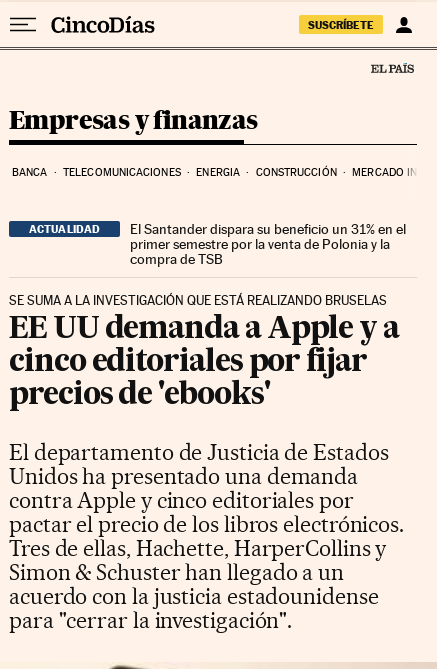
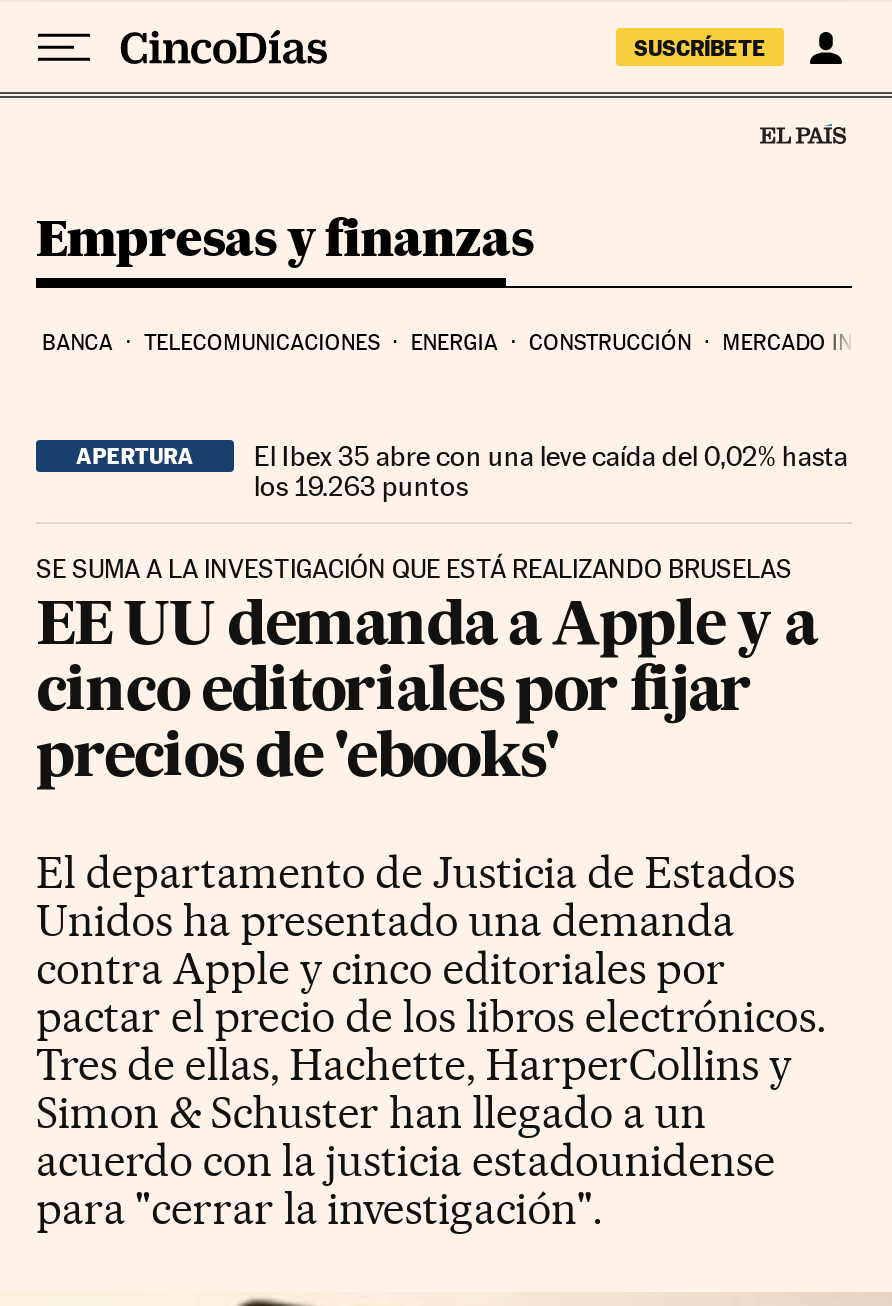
[29,221,406,267] ACTUALIDAD | El Santander dispara su beneficio un 31% en el | primer semestre por la venta de Polonia y la | compra de TSB -> [76,439,848,501] APERTURA | El Ibex 35 abre con una leve caída del 0,02% hasta | los 19.263 puntos

